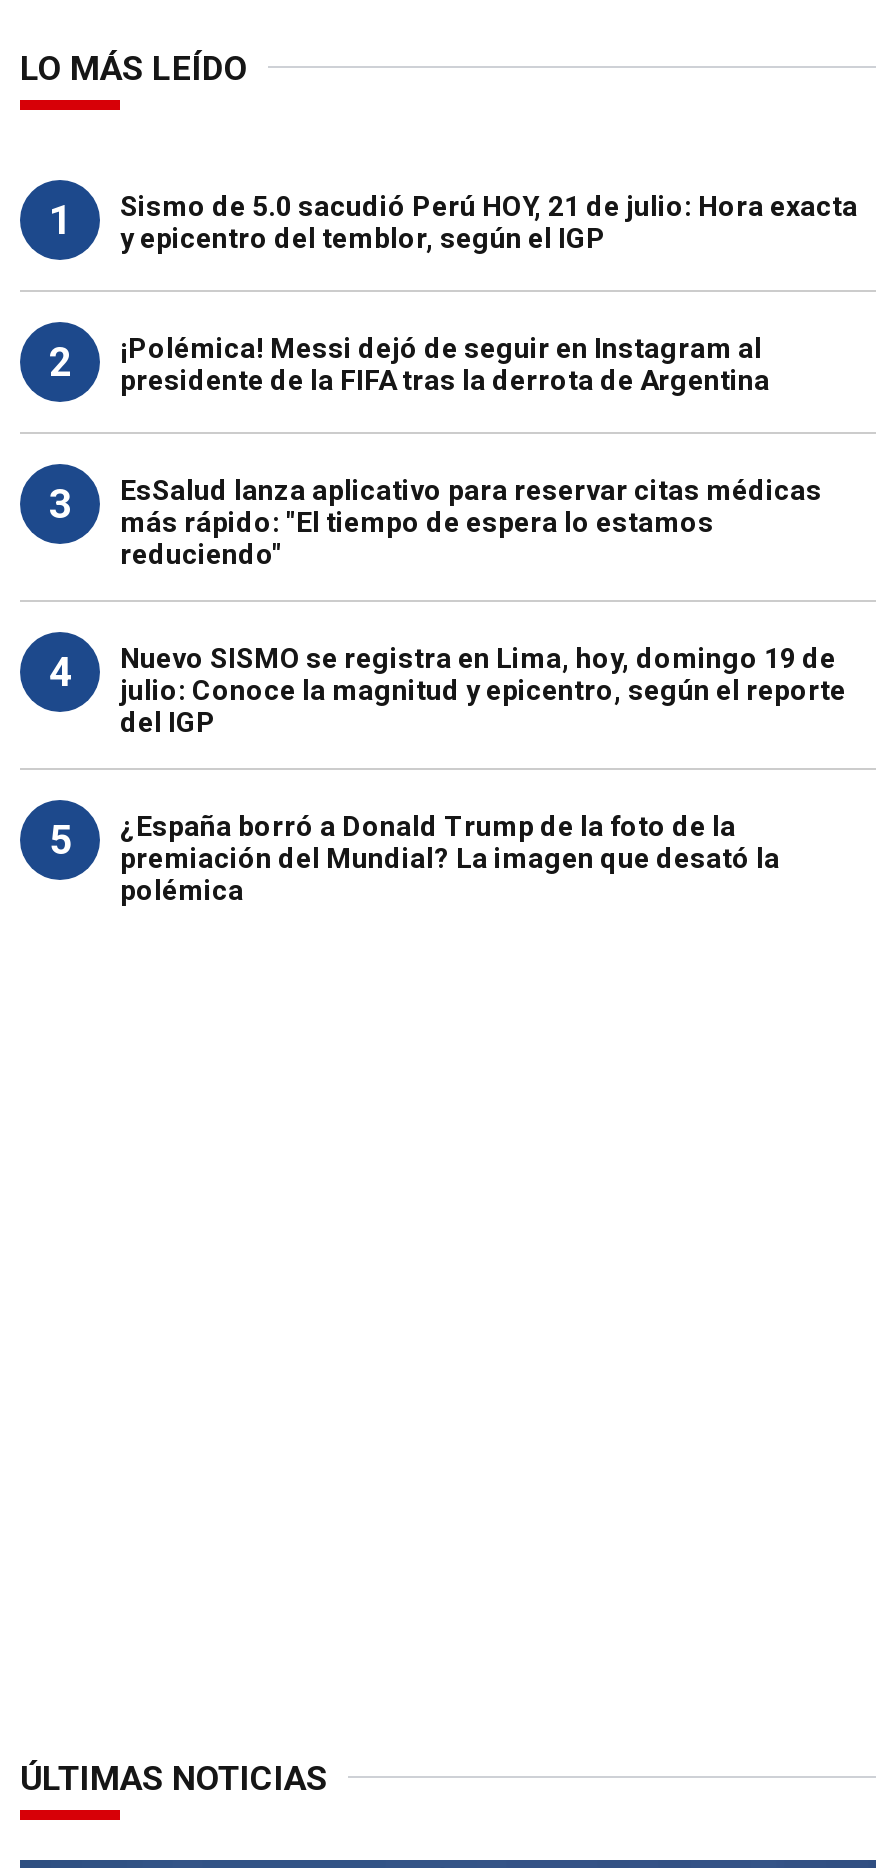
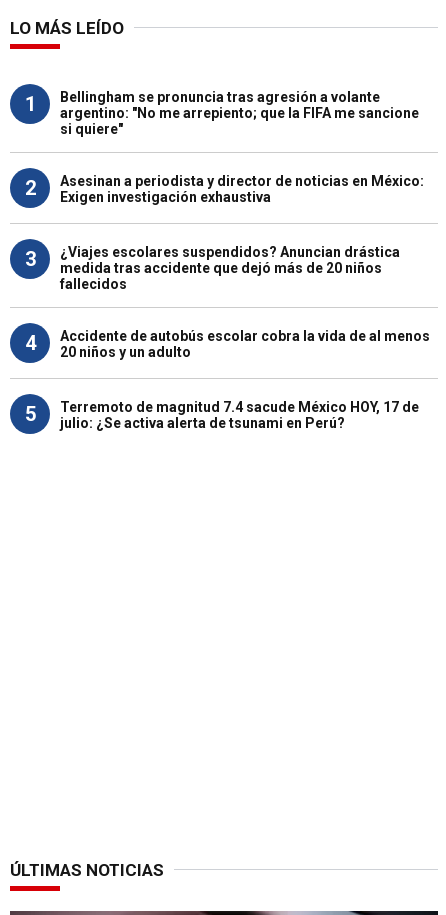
[120,189,858,253] Sismo de 5.0 sacudió Perú HOY, 21 de julio: Hora exacta | y epicentro del temblor, según el IGP -> [60,89,419,137] Bellingham se pronuncia tras agresión a volante | argentino: "No me arrepiento; que la FIFA me sancione | si quiere"
[120,331,770,395] ¡Polémica! Messi dejó de seguir en Instagram al | presidente de la FIFA tras la derrota de Argentina -> [60,173,424,205] Asesinan a periodista y director de noticias en México: | Exigen investigación exhaustiva
[120,473,822,569] EsSalud lanza aplicativo para reservar citas médicas | más rápido: "El tiempo de espera lo estamos | reduciendo" -> [60,244,400,292] ¿Viajes escolares suspendidos? Anuncian drástica | medida tras accidente que dejó más de 20 niños | fallecidos
[120,641,846,737] Nuevo SISMO se registra en Lima, hoy, domingo 19 de | julio: Conoce la magnitud y epicentro, según el reporte | del IGP -> [60,328,430,360] Accidente de autobús escolar cobra la vida de al menos | 20 niños y un adulto
[120,809,780,905] ¿España borró a Donald Trump de la foto de la | premiación del Mundial? La imagen que desató la | polémica -> [60,399,419,431] Terremoto de magnitud 7.4 sacude México HOY, 17 de | julio: ¿Se activa alerta de tsunami en Perú?

